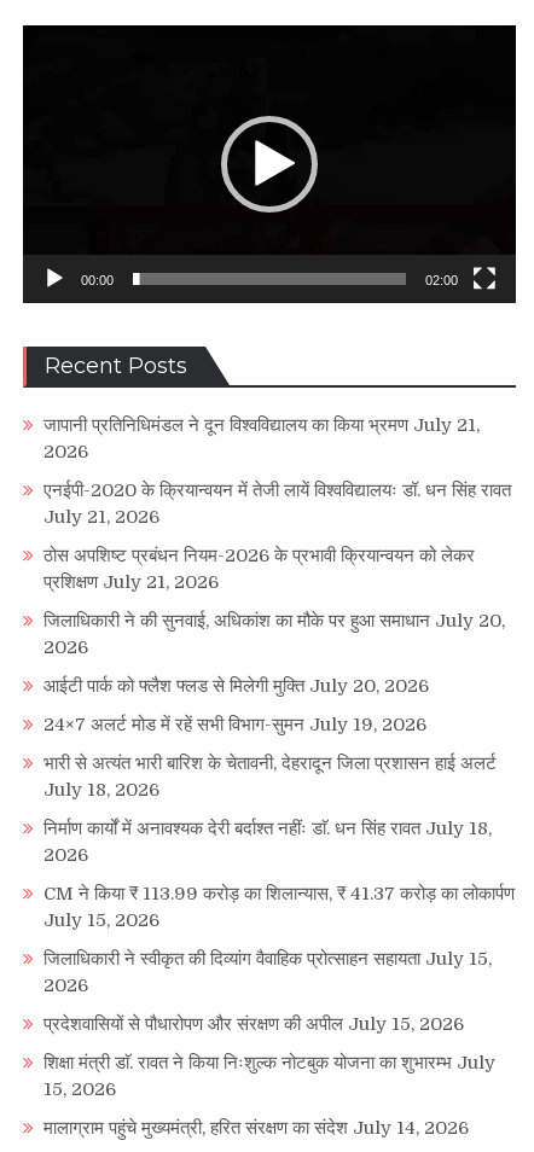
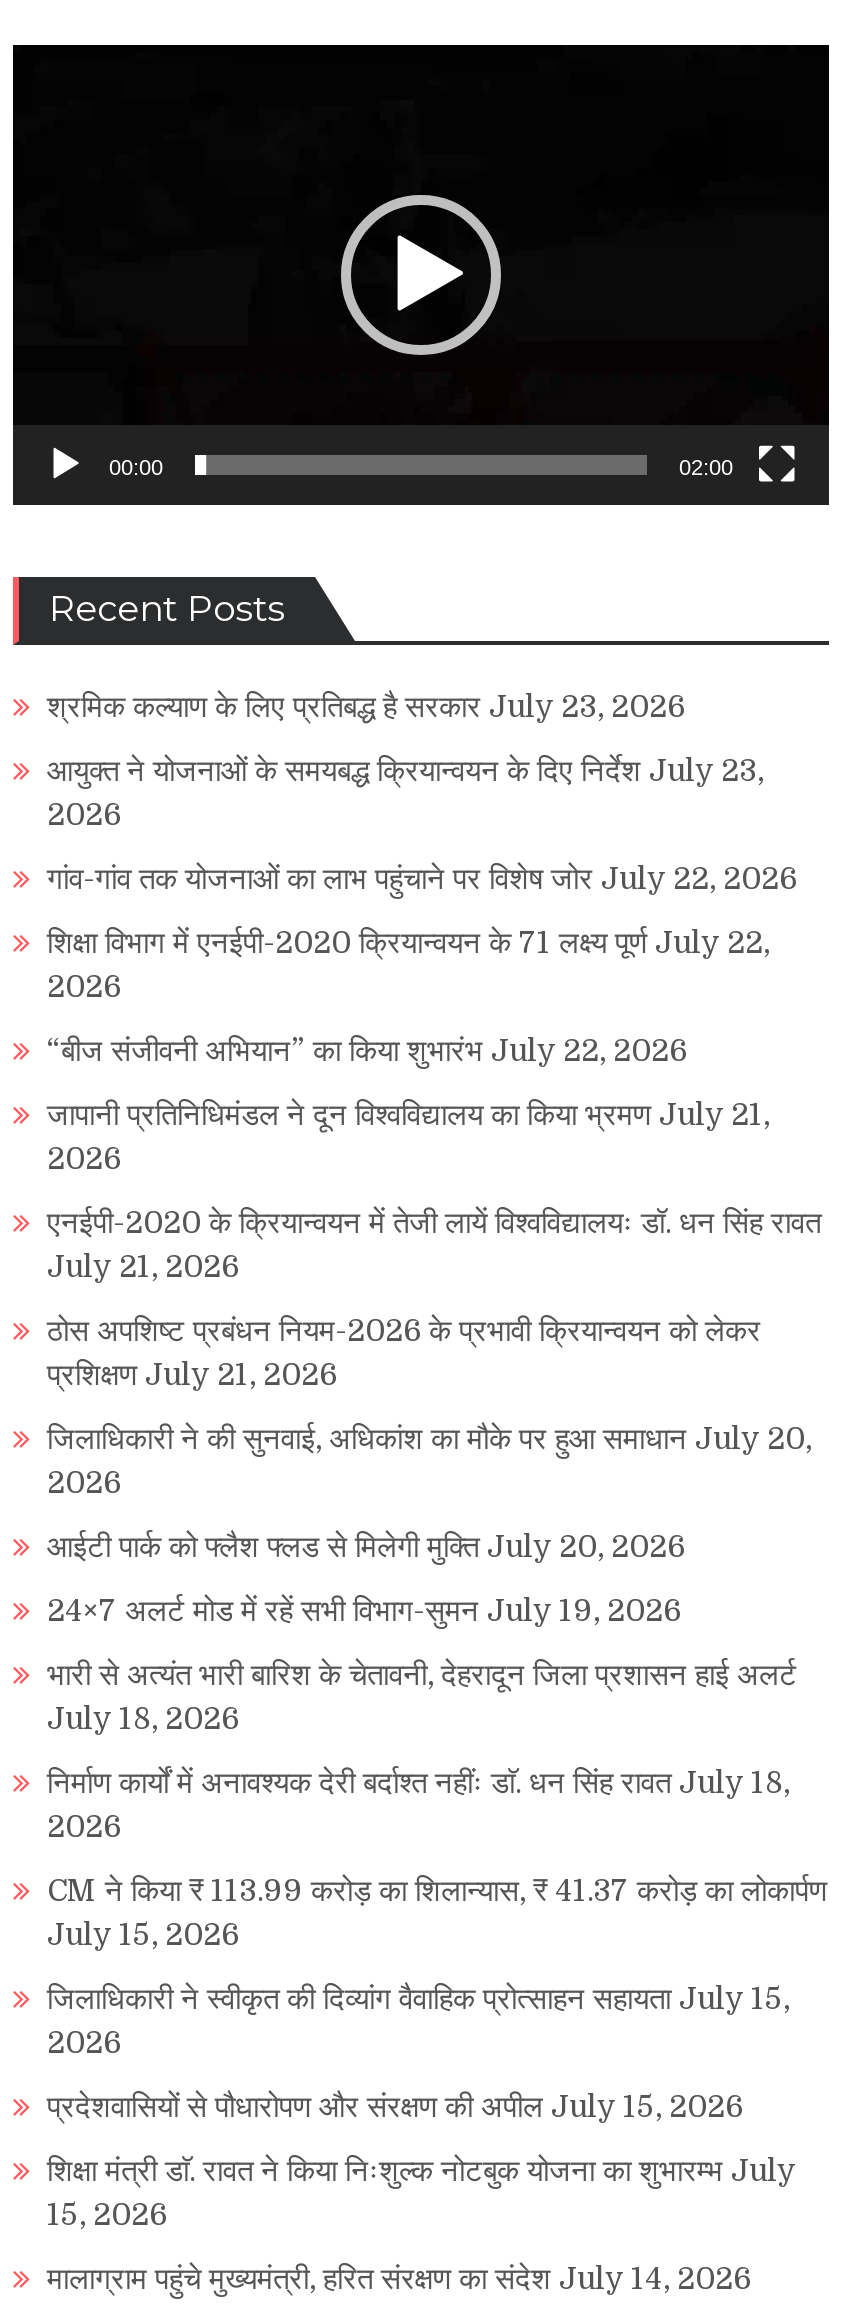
none -> [47,689,797,1069] श्रमिक कल्याण के लिए प्रतिबद्ध है सरकार July 23, 2026 | आयुक्त ने योजनाओं के समयबद्ध क्रियान्वयन के दिए निर्देश July 23, | 2026 | गांव-गांव तक योजनाओं का लाभ पहुंचाने पर विशेष जोर July 22, 2026 | शिक्षा विभाग में एनईपी-2020 क्रियान्वयन के 71 लक्ष्य पूर्ण July 22, | 2026 | “बीज संजीवनी अभियान” का किया शुभारंभ July 22, 2026

